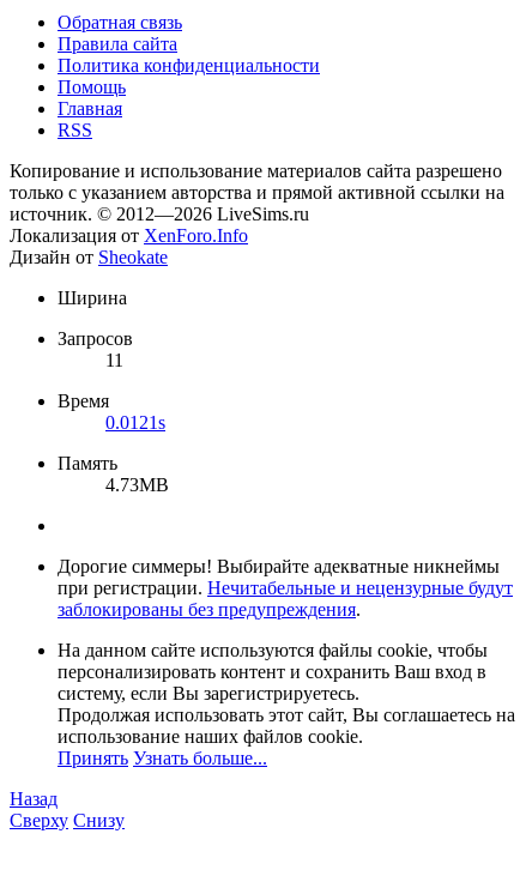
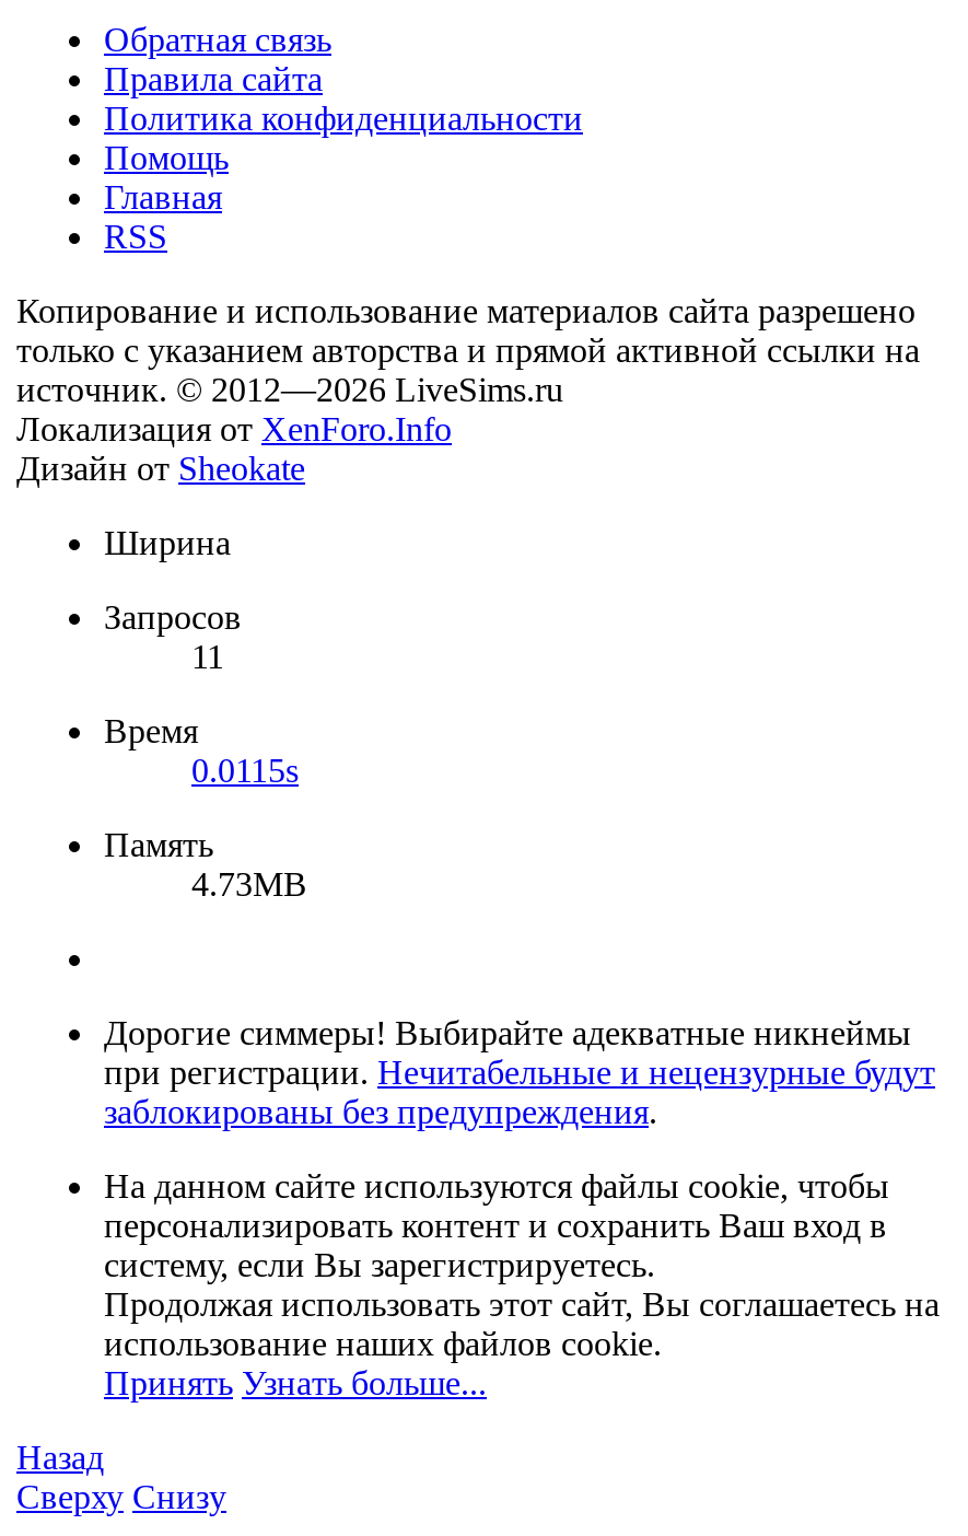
[105,413,165,433] 0.0121s -> [191,752,299,789] 0.0115s

